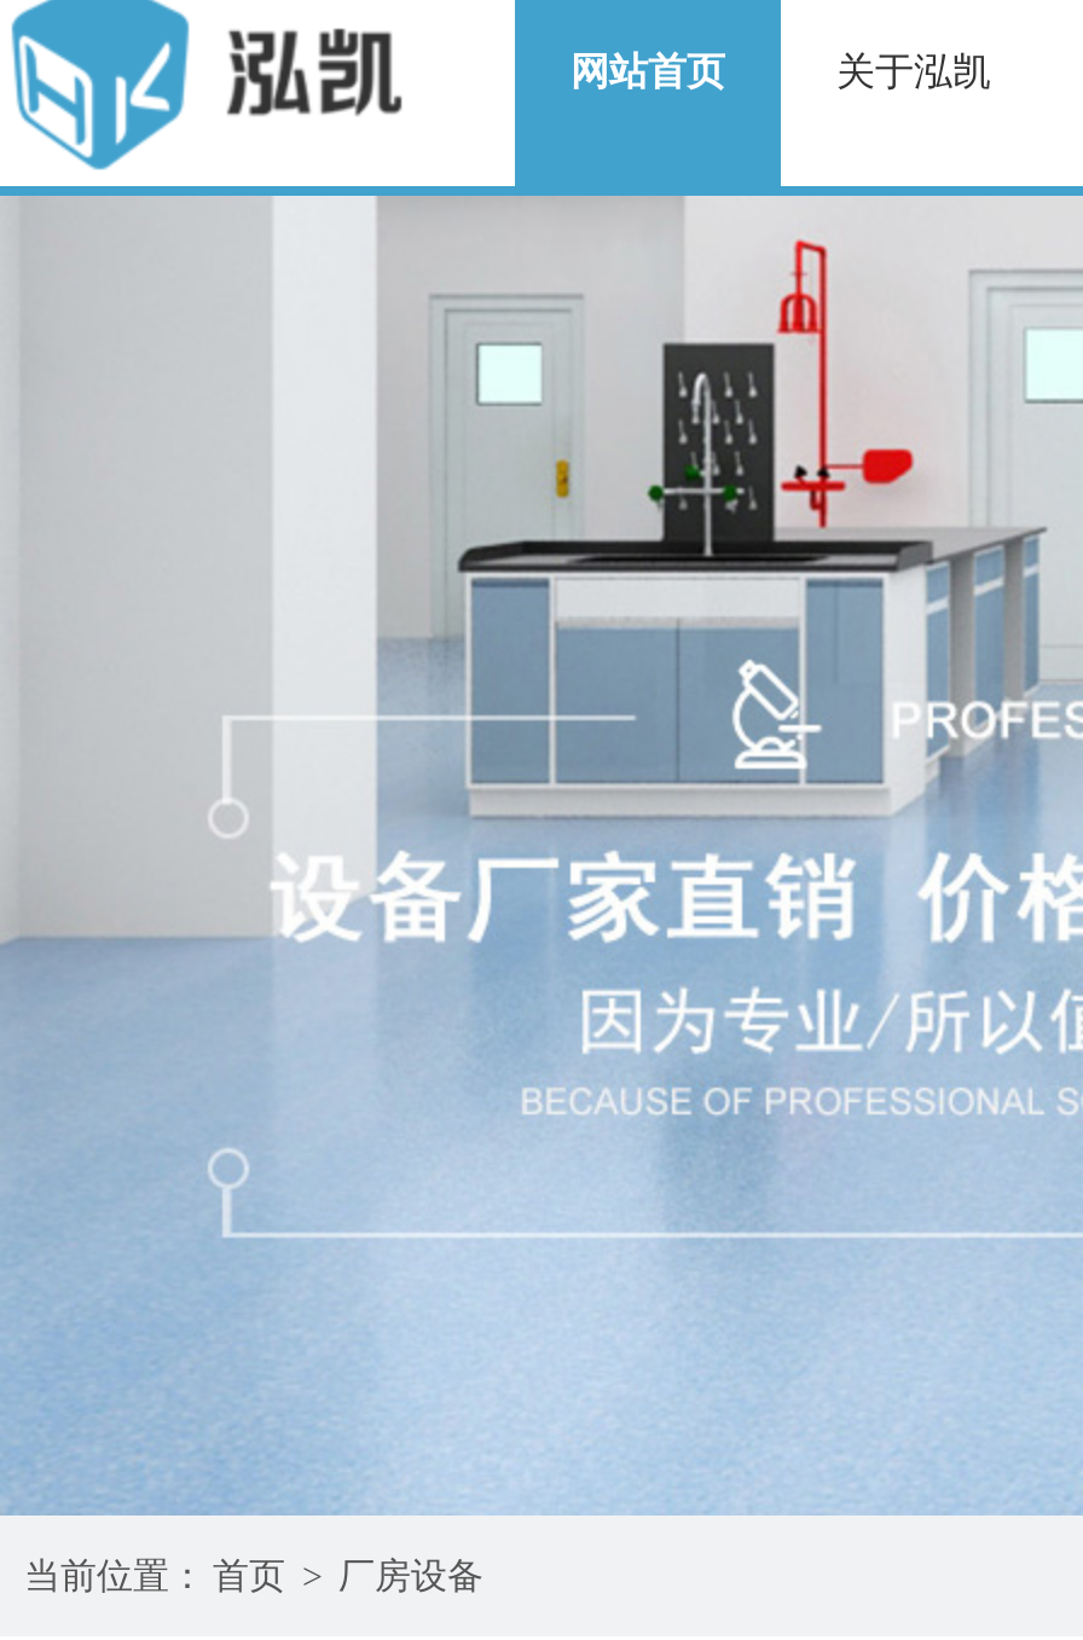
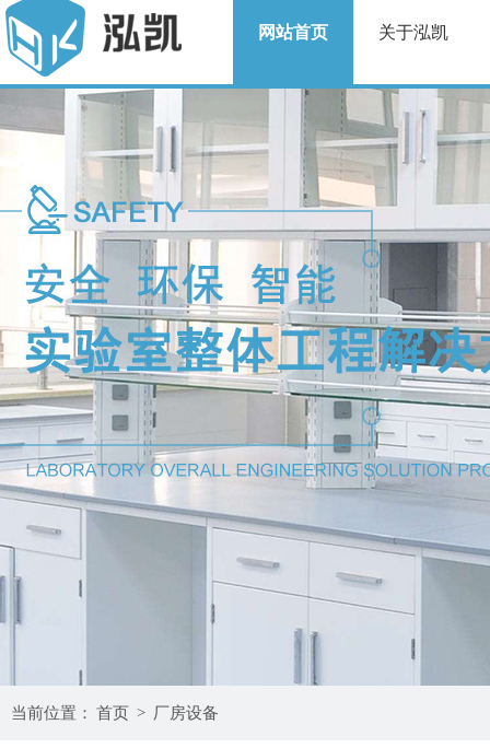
[7,196,1076,1516] [image] -> [3,89,487,686] [image]

